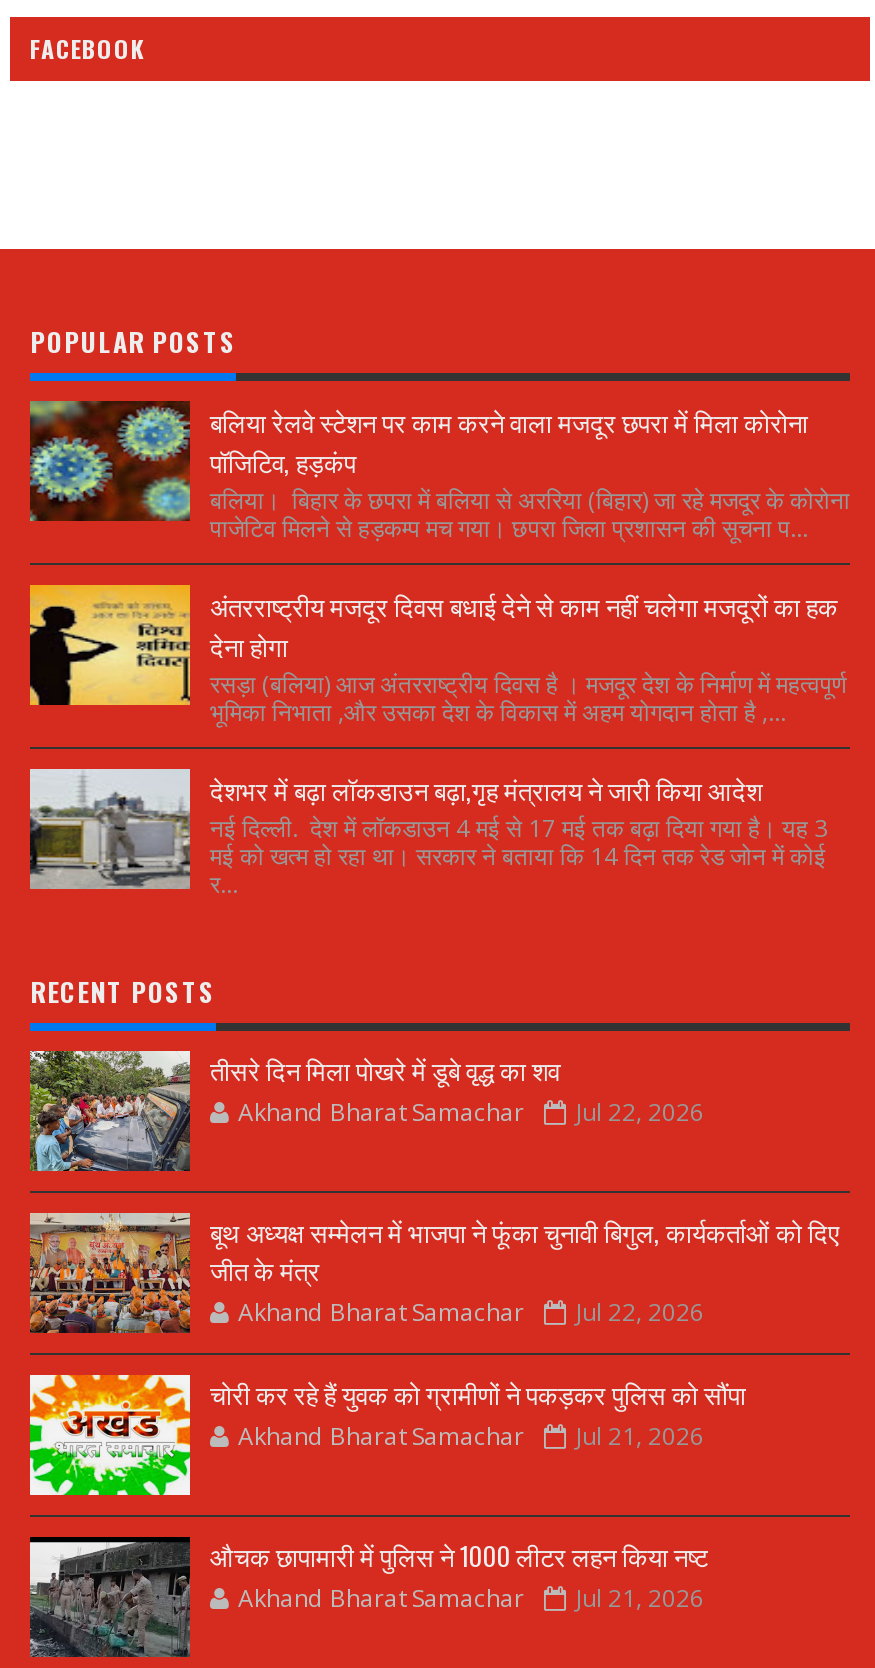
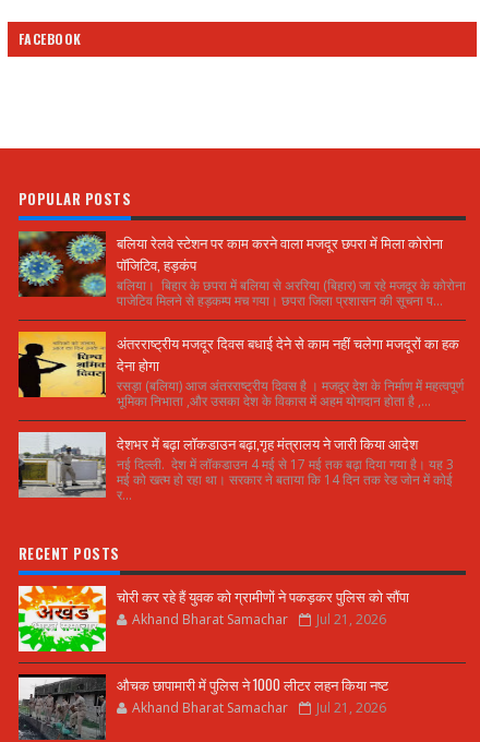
[28,1049,840,1329] [image] | तीसरे दिन मिला पोखरे में डूबे वृद्ध का शव | Akhand Bharat Samachar | Jul 22, 2026 | बूथ अध्यक्ष सम्मेलन में भाजपा ने फूंका चुनावी बिगुल, कार्यकर्ताओं को दिए | जीत के मंत्र | Akhand Bharat Samachar | Jul 22, 2026 -> none
[28,1213,190,1333] [image] -> none

